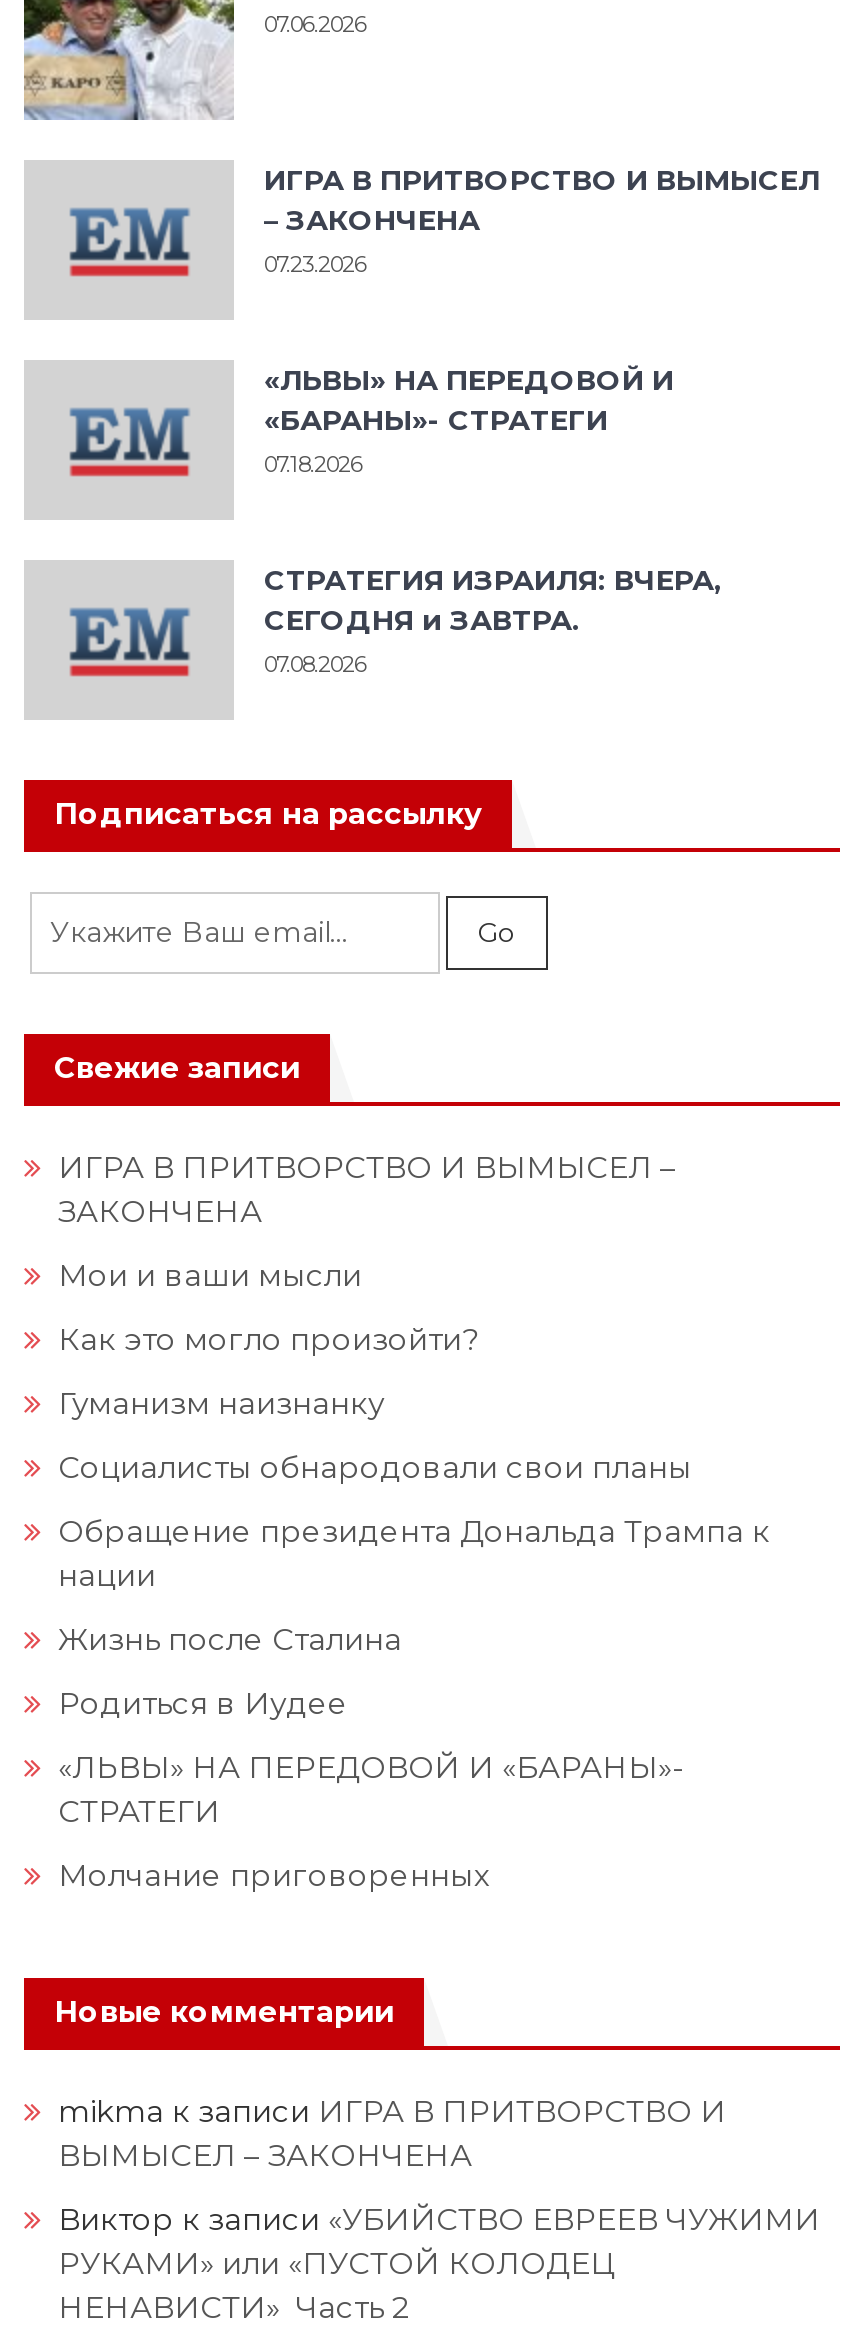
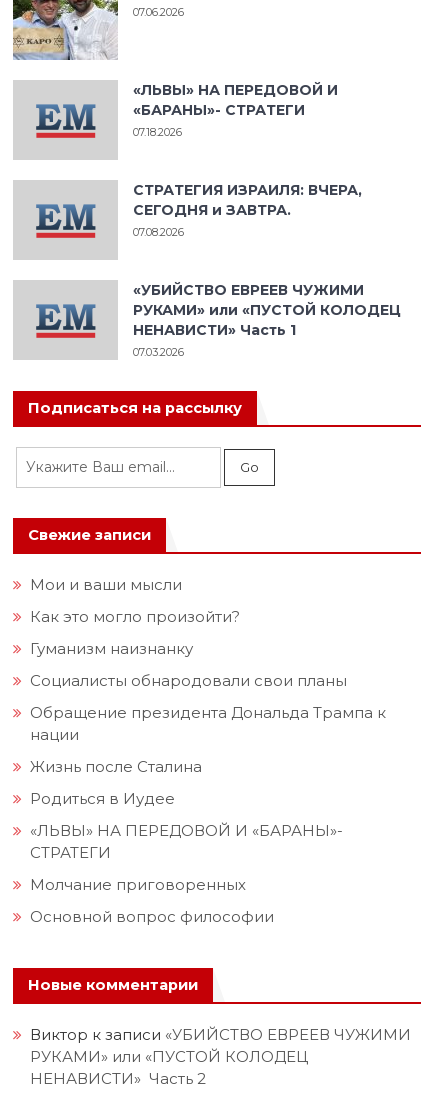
[264,161,820,277] ИГРА В ПРИТВОРСТВО И ВЫМЫСЕЛ | – ЗАКОНЧЕНА | 07.23.2026 -> none
moved [264,361,722,677] -> [133,81,362,239]: «ЛЬВЫ» НА ПЕРЕДОВОЙ И | «БАРАНЫ»- СТРАТЕГИ | 07.18.2026 | СТРАТЕГИЯ ИЗРАИЛЯ: ВЧЕРА, | СЕГОДНЯ и ЗАВТРА. | 07.08.2026
none -> [133,281,401,359] «УБИЙСТВО ЕВРЕЕВ ЧУЖИМИ | РУКАМИ» или «ПУСТОЙ КОЛОДЕЦ | НЕНАВИСТИ» Часть 1 | 07.03.2026
[58,1147,676,1229] ИГРА В ПРИТВОРСТВО И ВЫМЫСЕЛ – | ЗАКОНЧЕНА -> none
none -> [30,907,274,926] Основной вопрос философии
[58,2091,726,2173] mikma к записи ИГРА В ПРИТВОРСТВО И | ВЫМЫСЕЛ – ЗАКОНЧЕНА -> none

